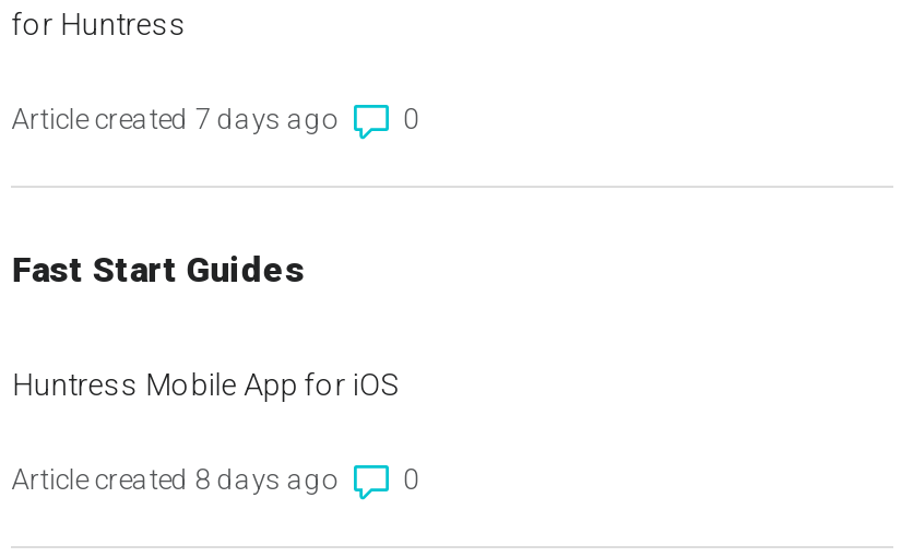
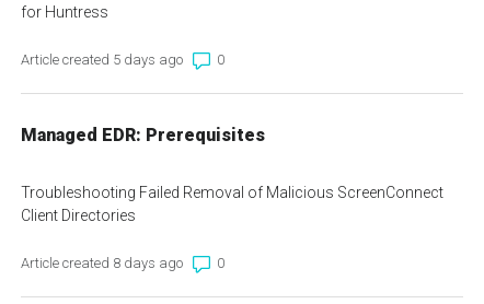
[12,103,335,136] Article created 7 days ago -> [21,52,183,68] Article created 5 days ago
[12,249,304,291] Fast Start Guides -> [21,125,265,146] Managed EDR: Prerequisites
[12,367,401,402] Huntress Mobile App for iOS -> [21,184,444,224] Troubleshooting Failed Removal of Malicious ScreenConnect | Client Directories

